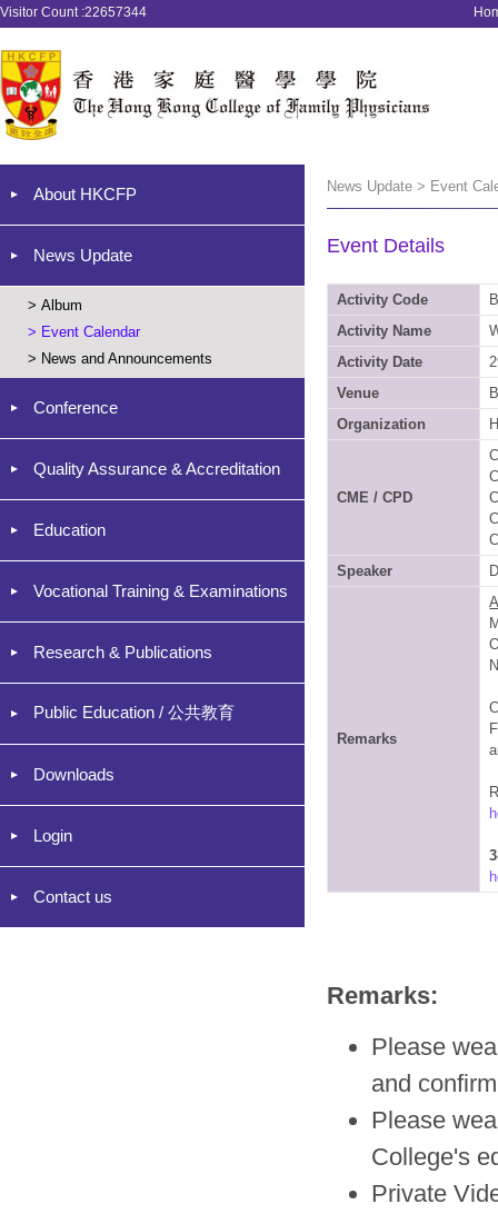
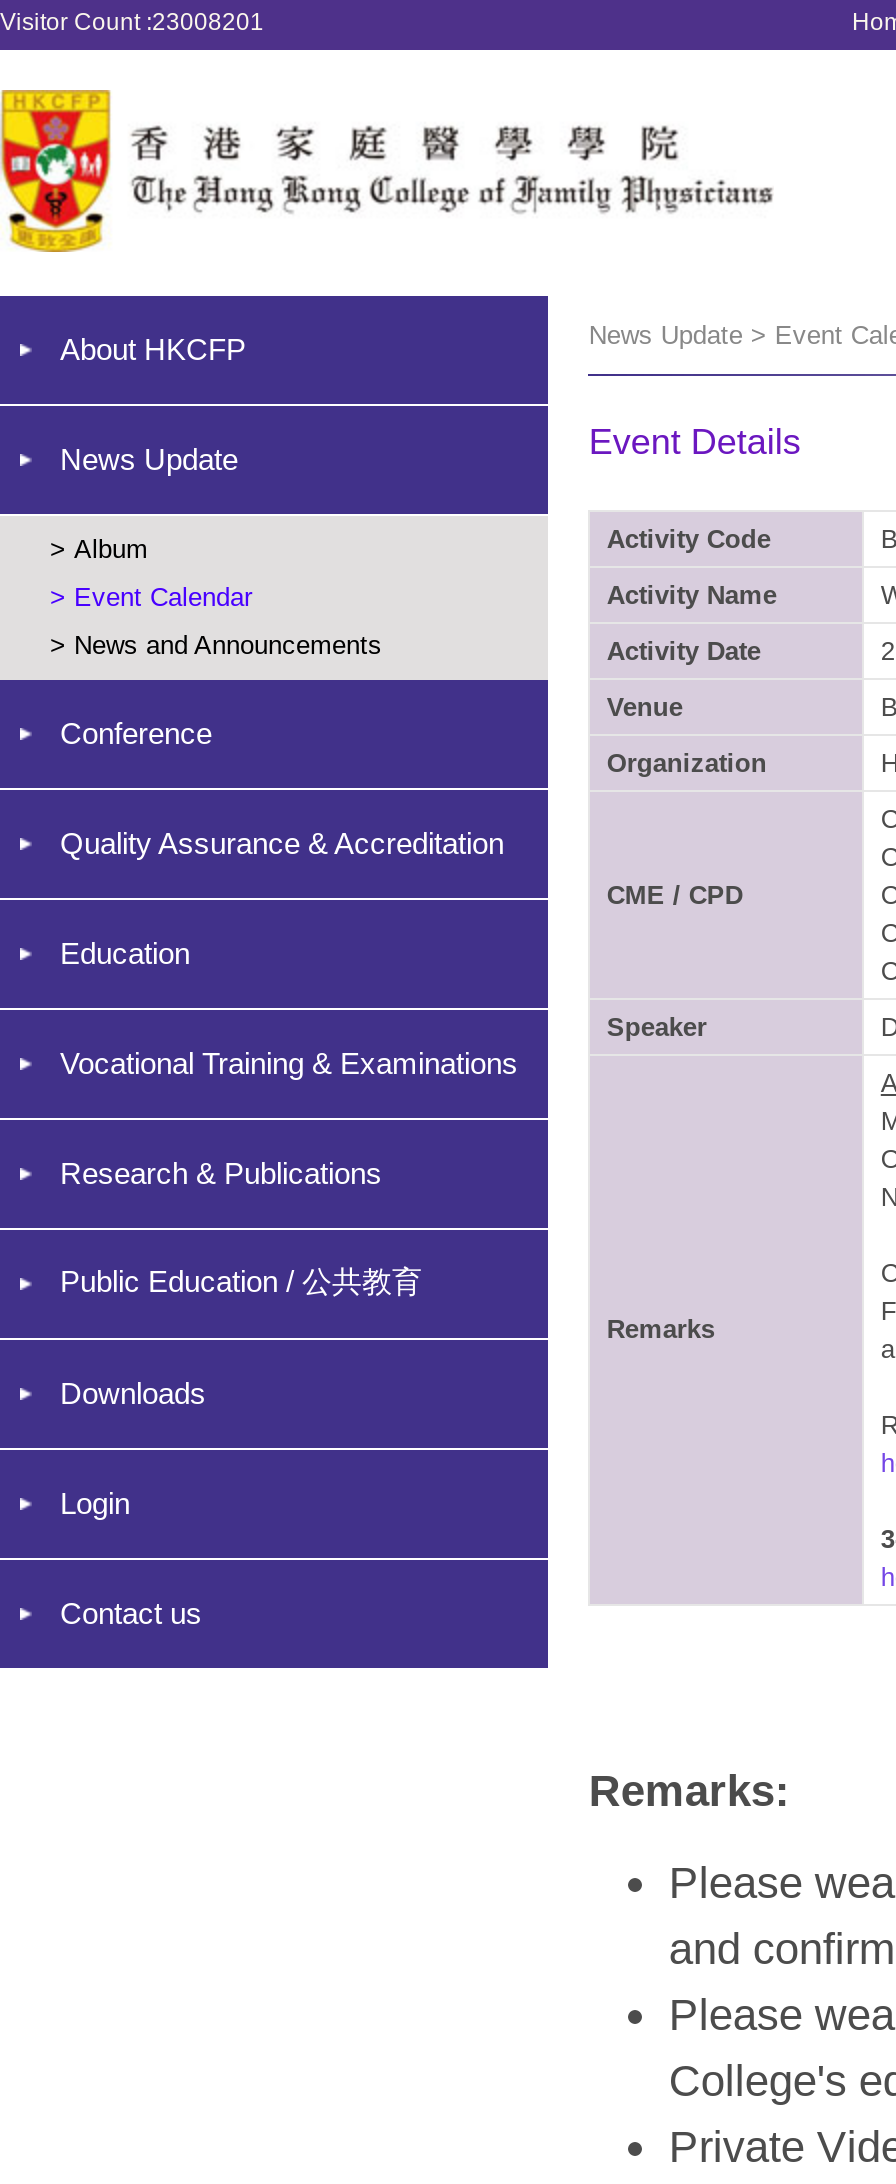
[0,4,147,20] Visitor Count :22657344 -> [0,8,264,36] Visitor Count :23008201

